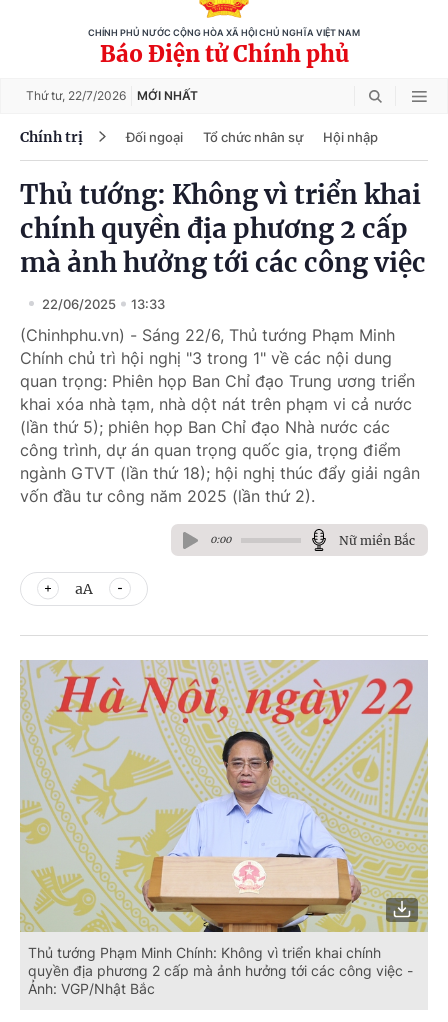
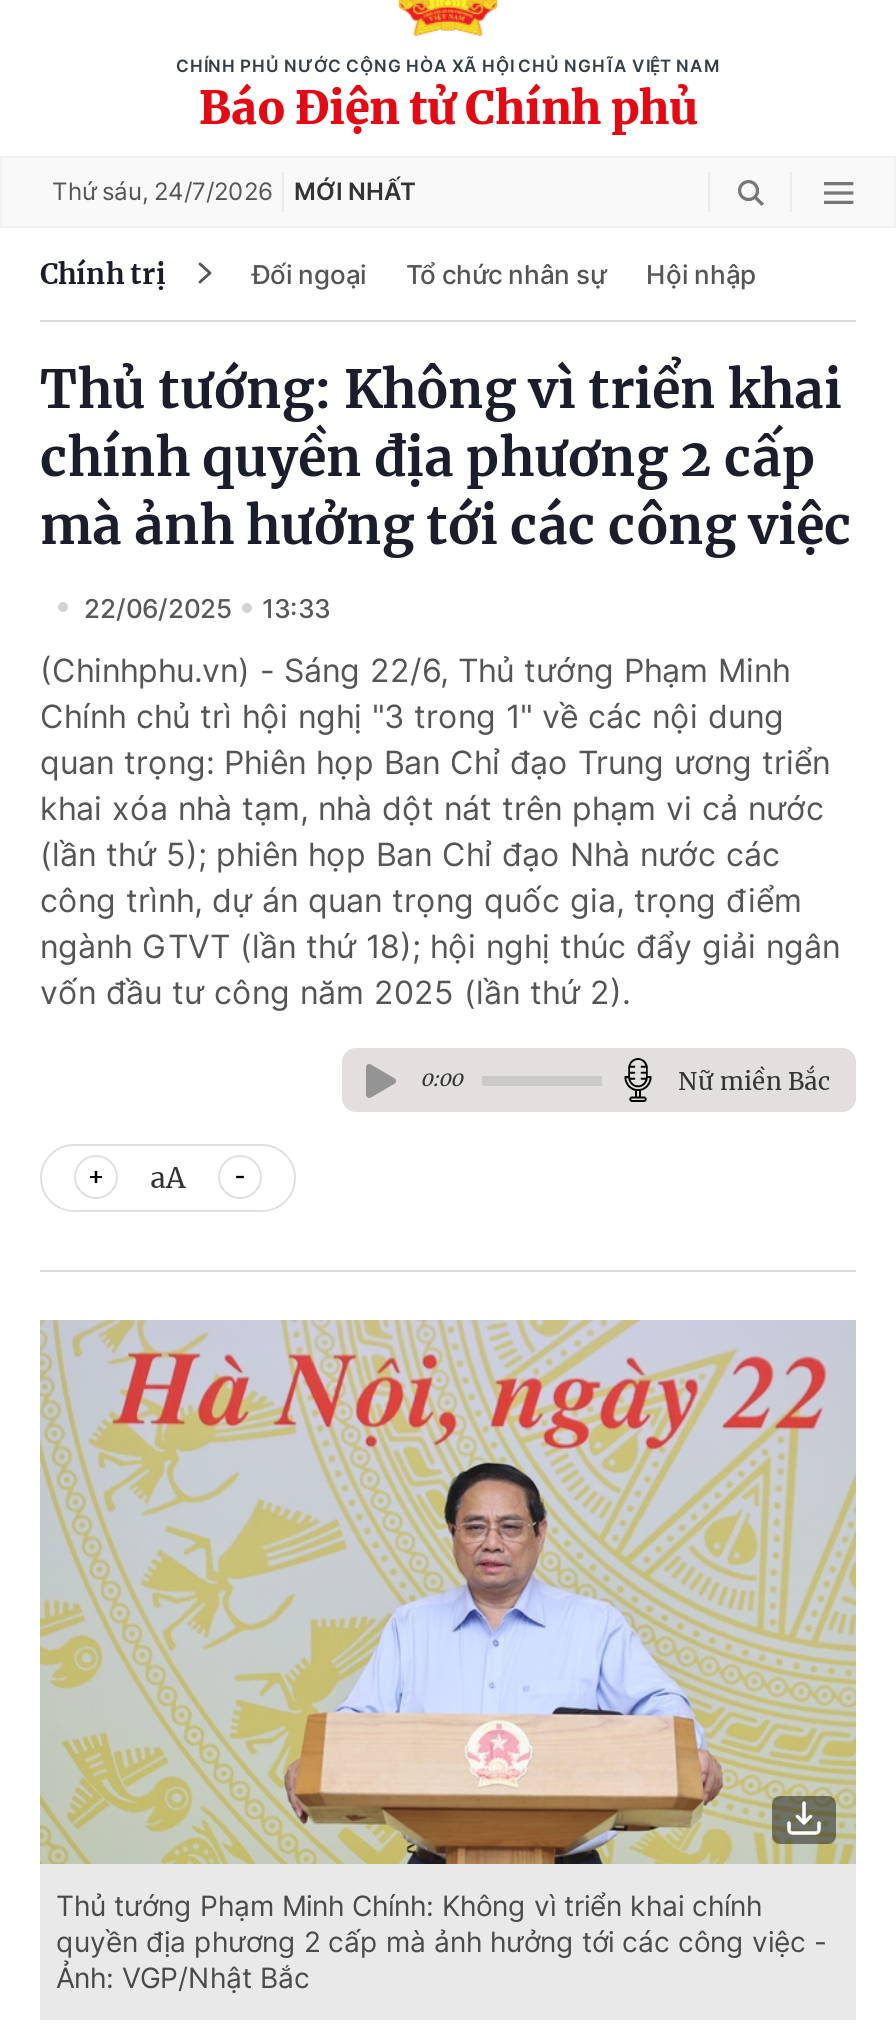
[26,88,198,103] Thứ tư, 22/7/2026 MỚI NHẤT -> [52,176,416,206] Thứ sáu, 24/7/2026 MỚI NHẤT

